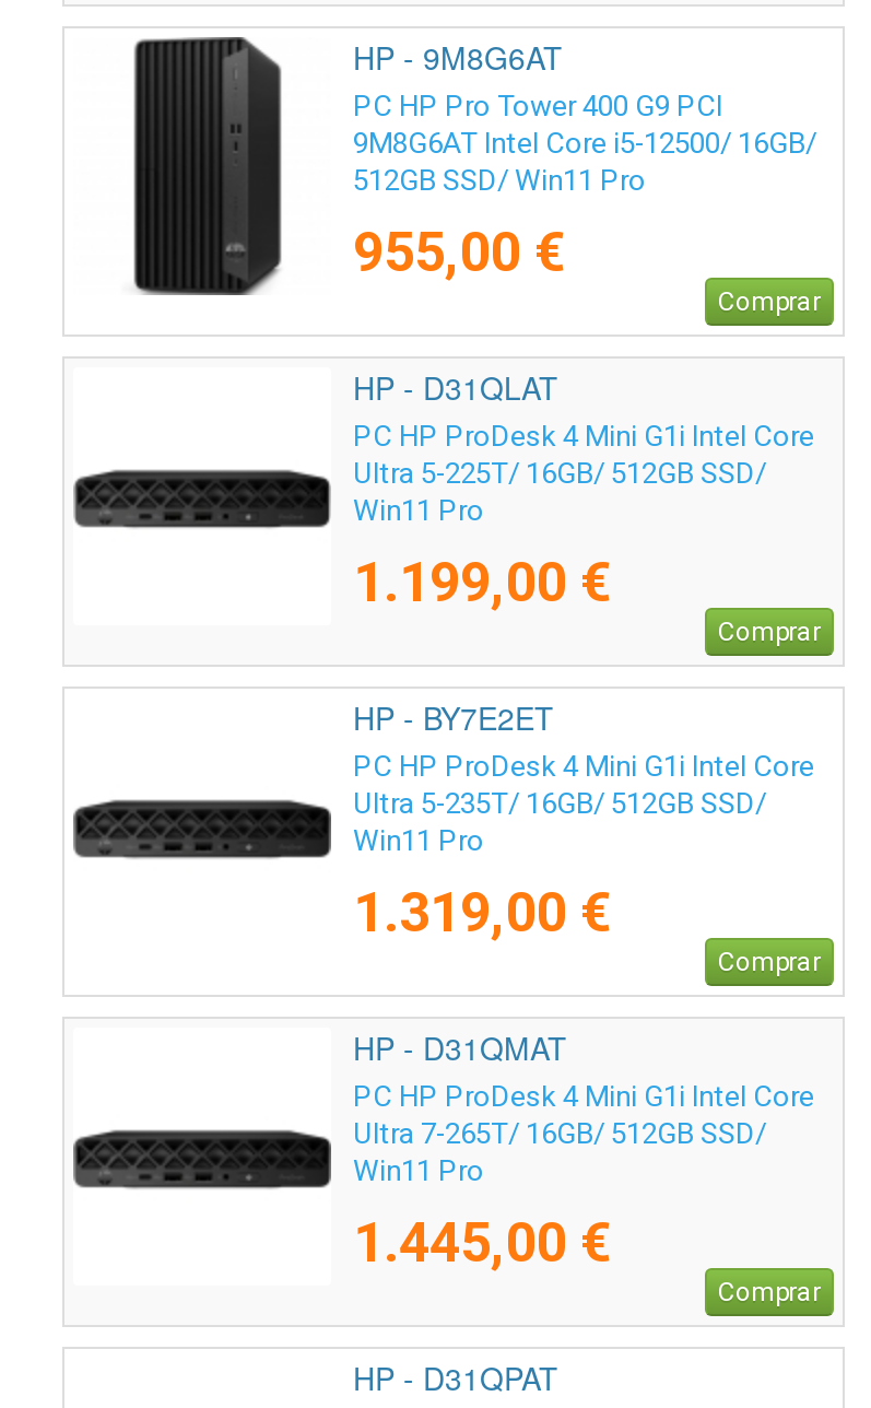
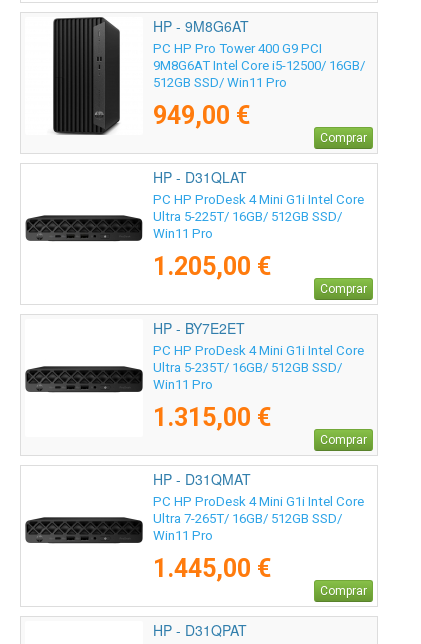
[353,220,565,283] 955,00 € -> [153,101,250,130] 949,00 €
[353,550,611,614] 1.199,00 € -> [153,252,271,281] 1.205,00 €
[353,880,611,944] 1.319,00 € -> [153,403,271,432] 1.315,00 €

